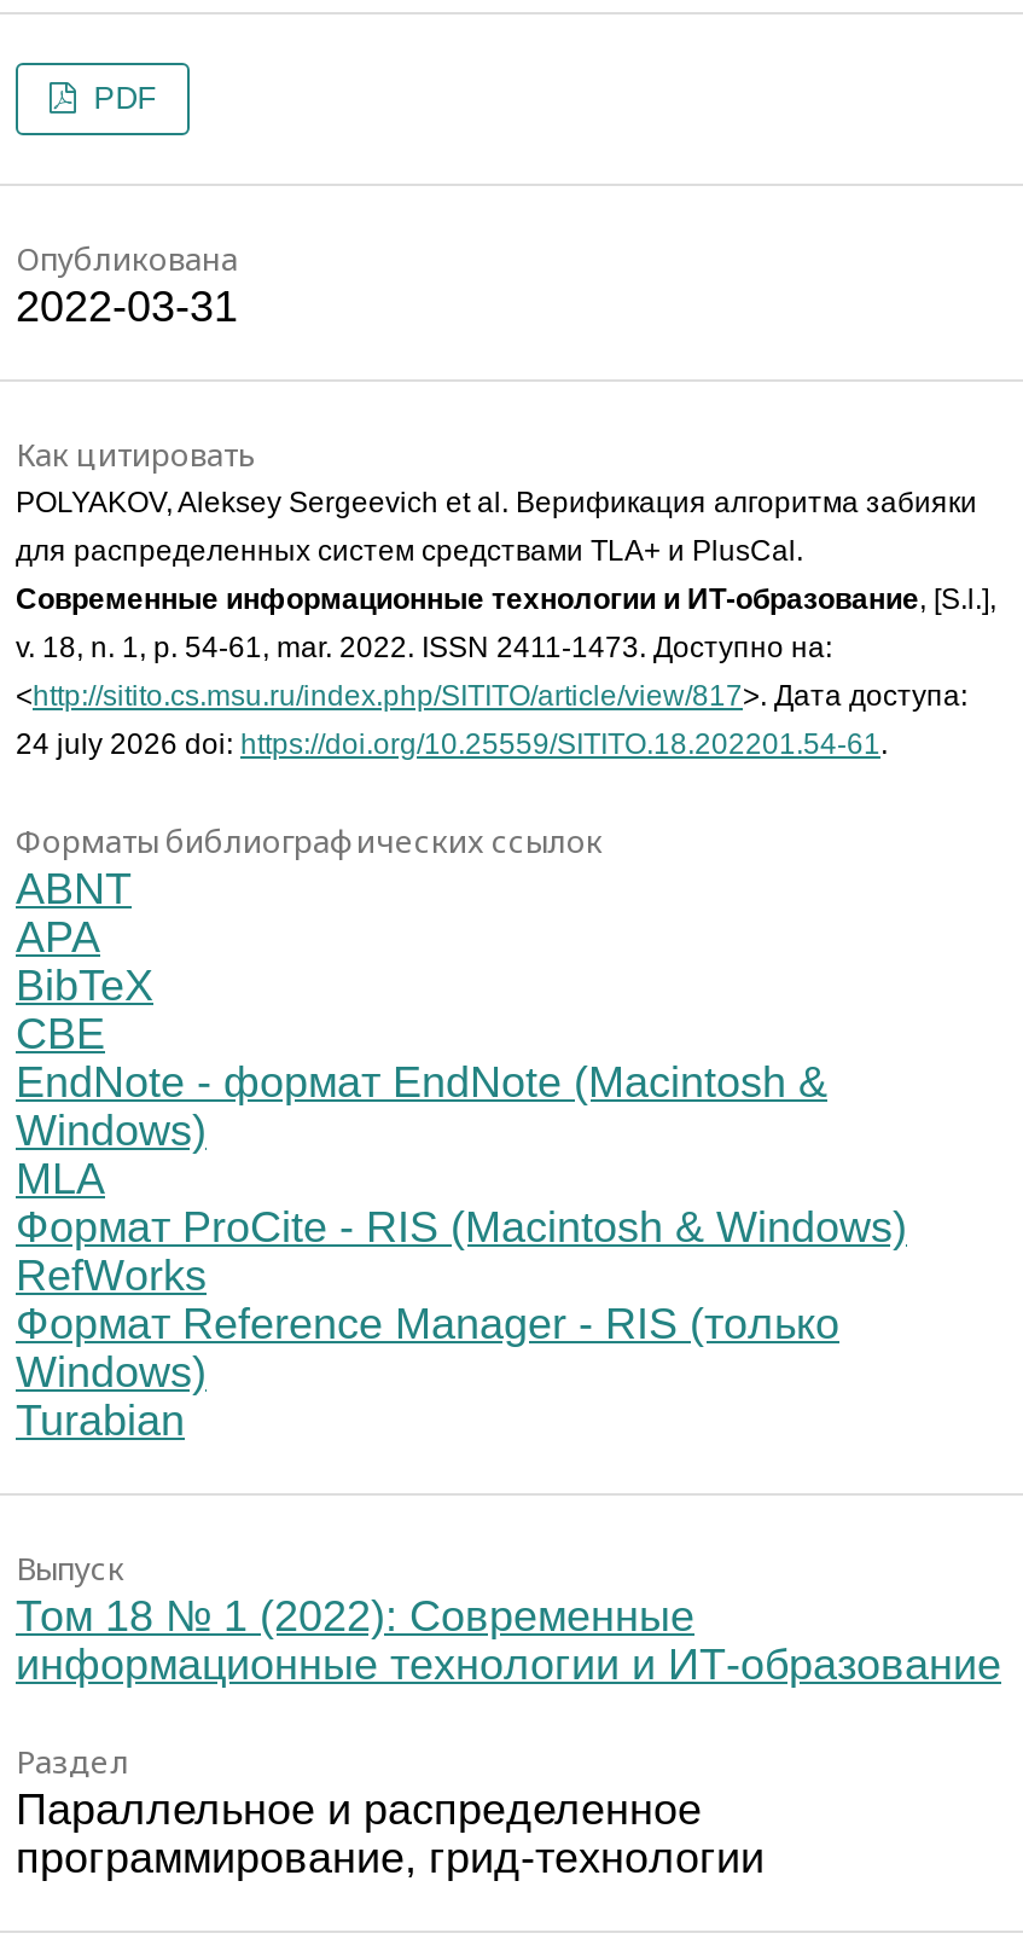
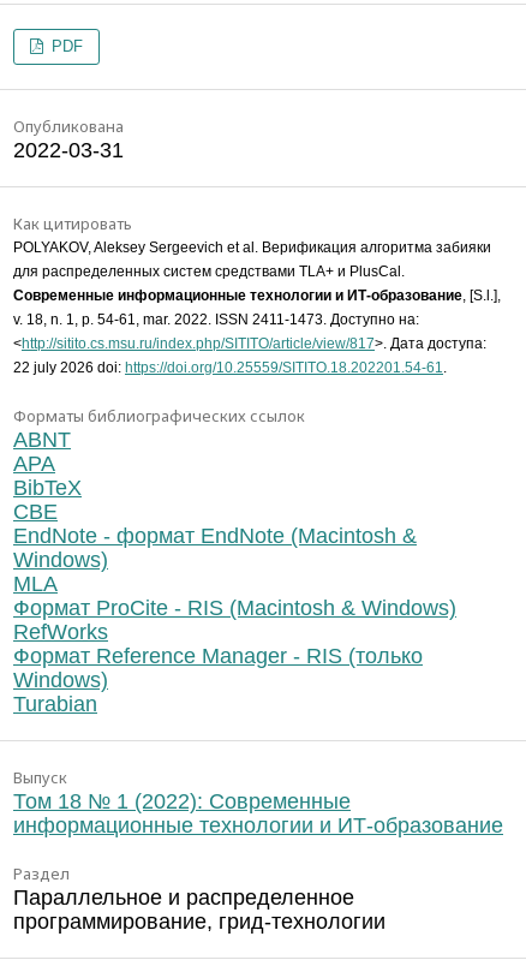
[16,727,888,761] 24 july 2026 doi: https://doi.org/10.25559/SITITO.18.202201.54-61. -> [13,359,447,376] 22 july 2026 doi: https://doi.org/10.25559/SITITO.18.202201.54-61.

